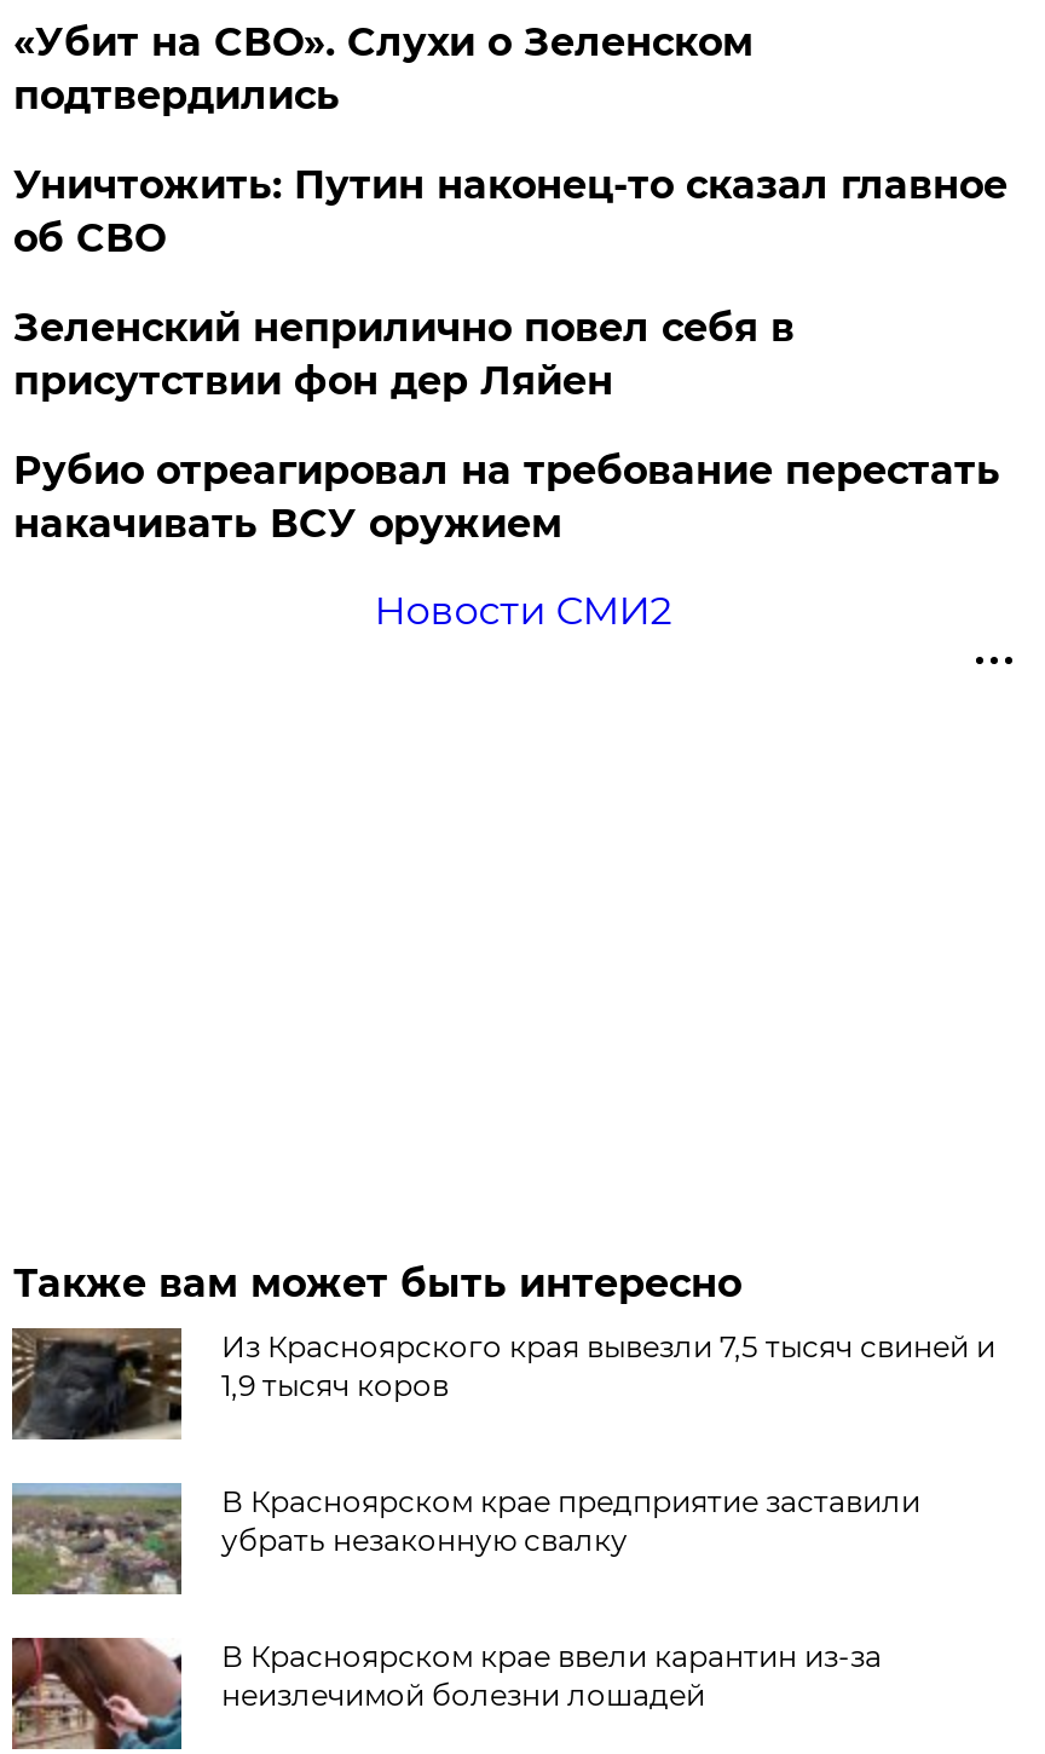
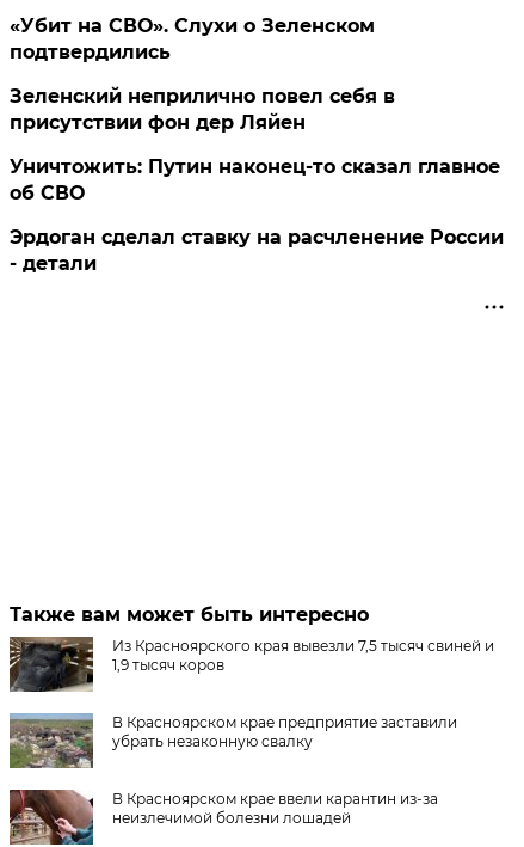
moved [13,162,1007,261] -> [10,155,501,204]: Уничтожить: Путин наконец-то сказал главное | об СВО
moved [13,305,794,404] -> [10,85,396,134]: Зеленский неприлично повел cебя в | присутствии фон дер Ляйен
[13,448,1000,547] Рубио отреагировал на требование перестать | накачивать ВСУ оружием -> none
[374,588,672,634] Новости СМИ2 -> [10,226,504,275] Эрдоган сделал ставку на расчленение России | - детали

